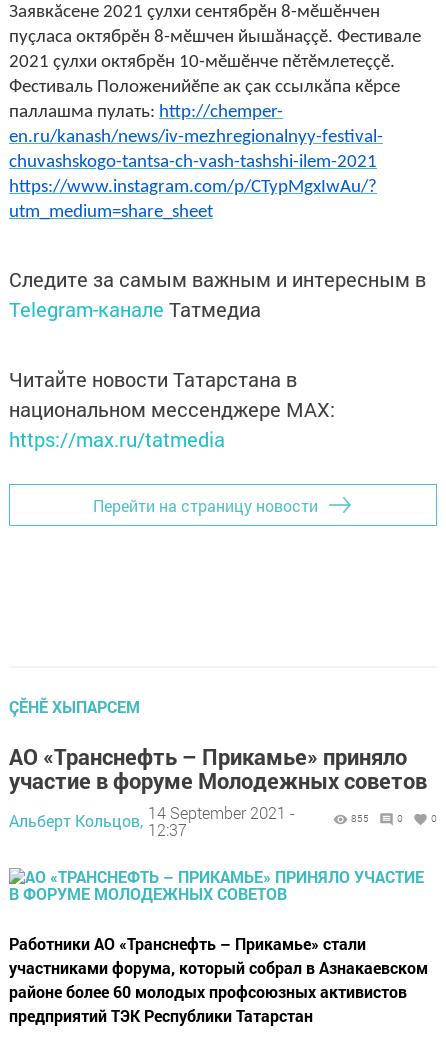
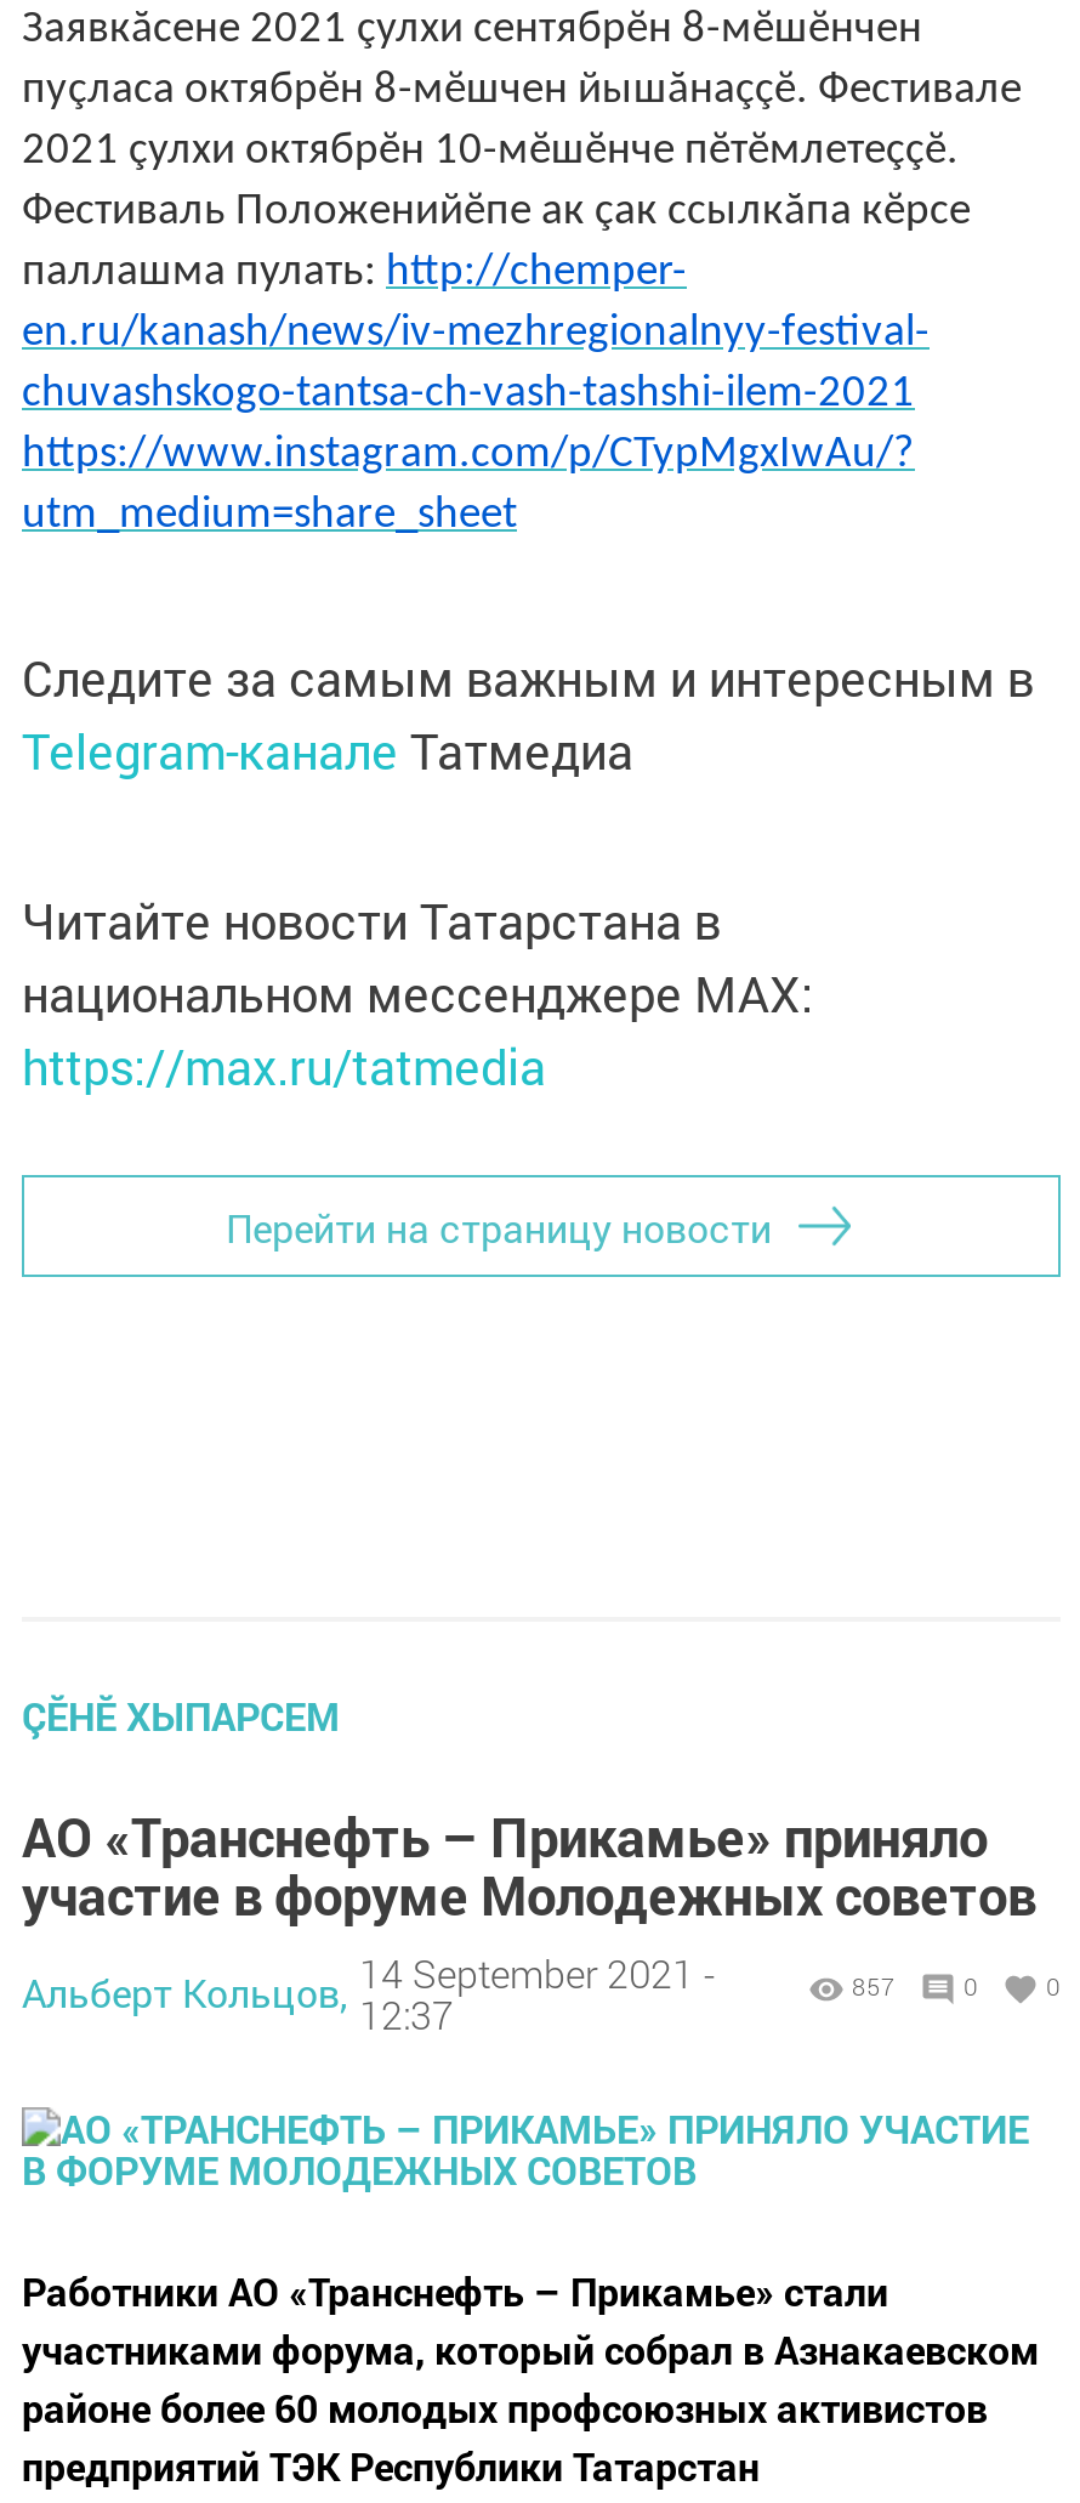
[351,812,369,825] 855 -> [852,1972,896,2004] 857

